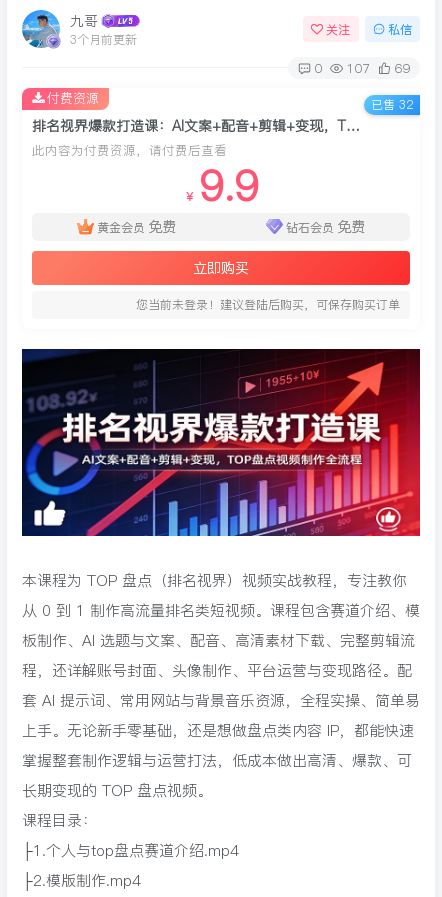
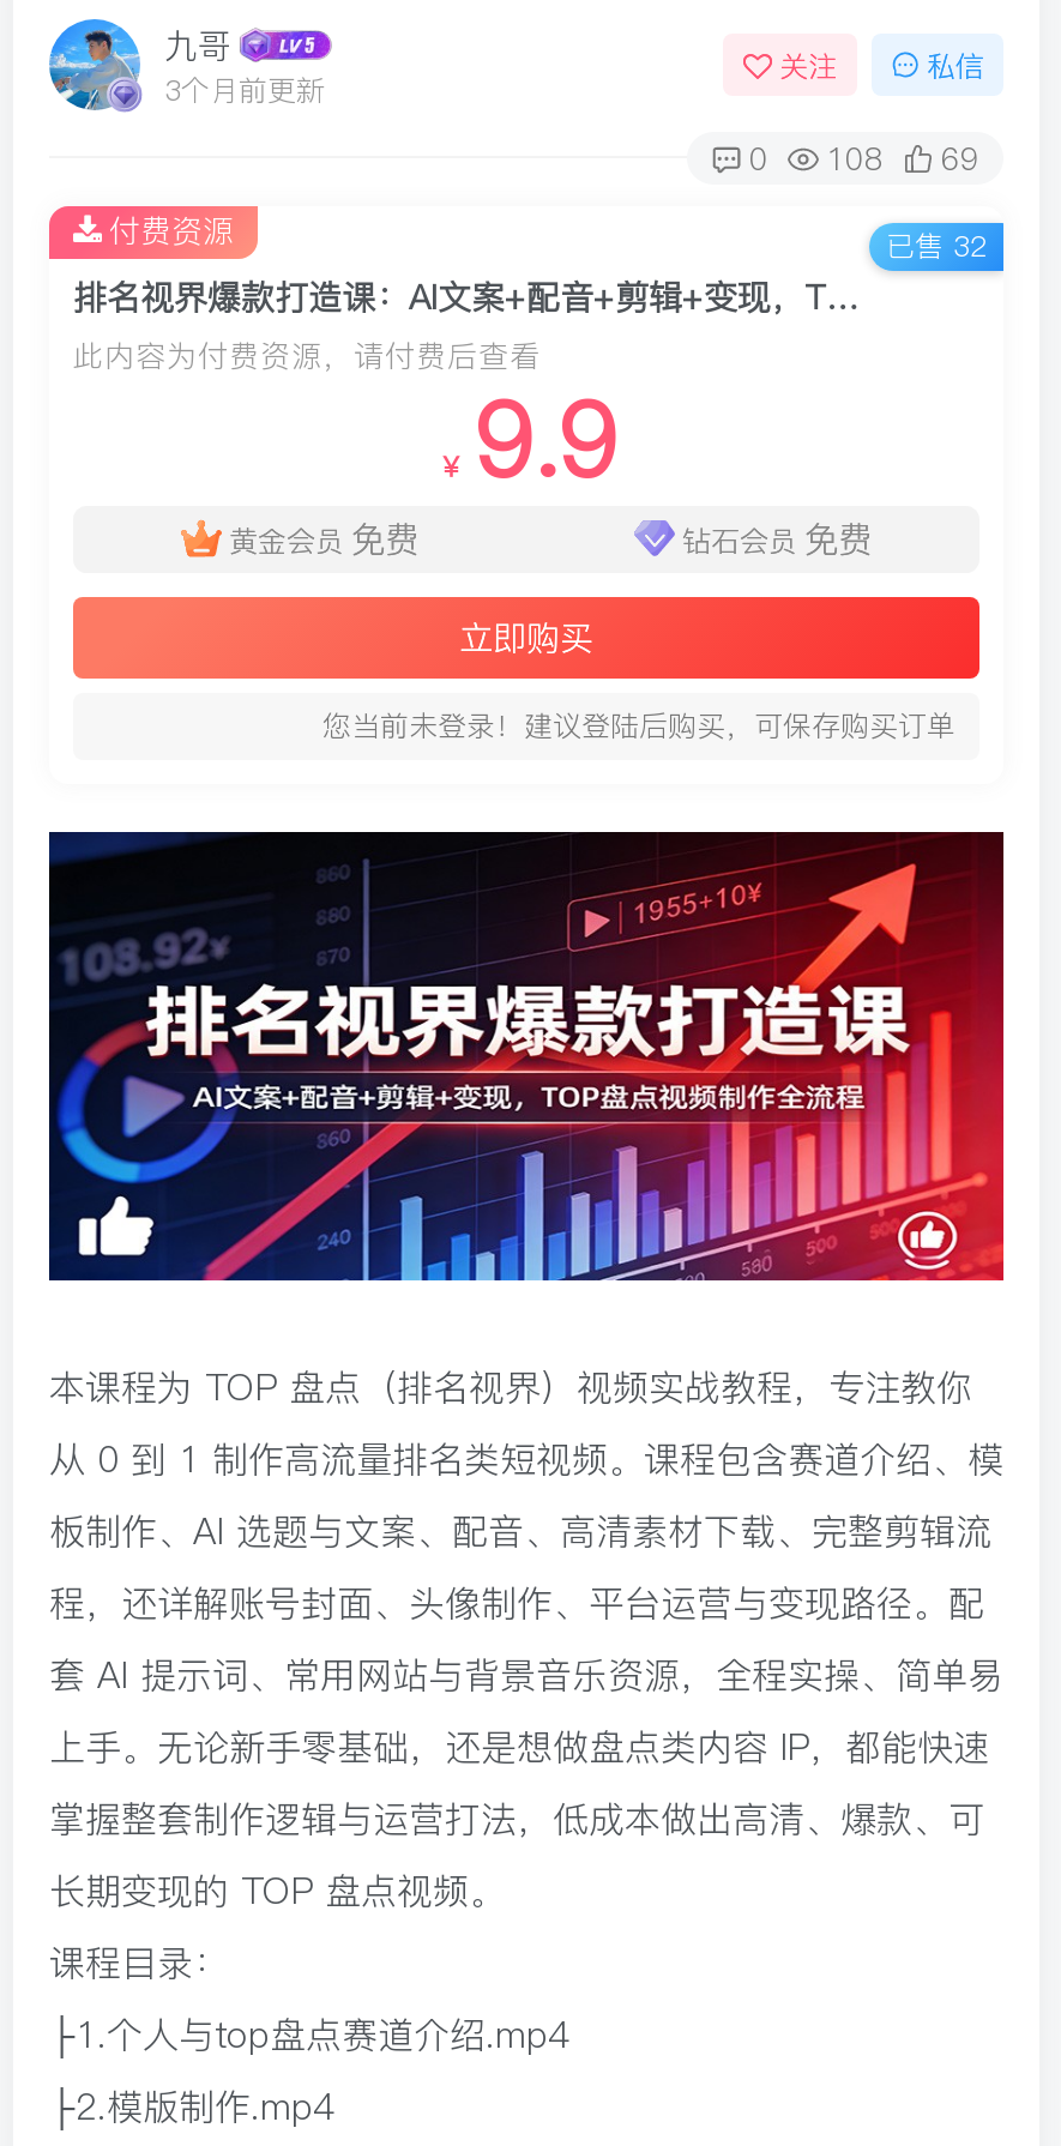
[314,59,410,77] 0 107 69 -> [749,137,979,180] 0 108 69

